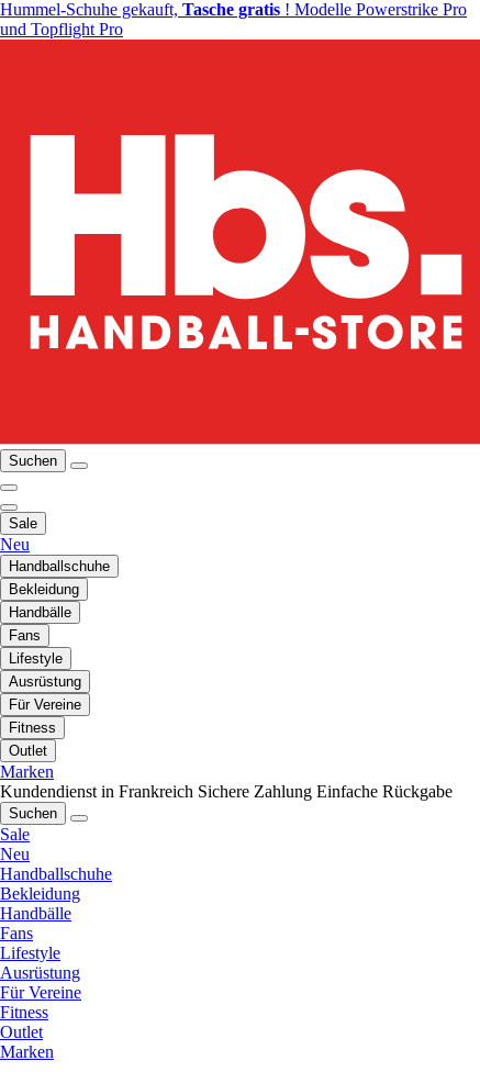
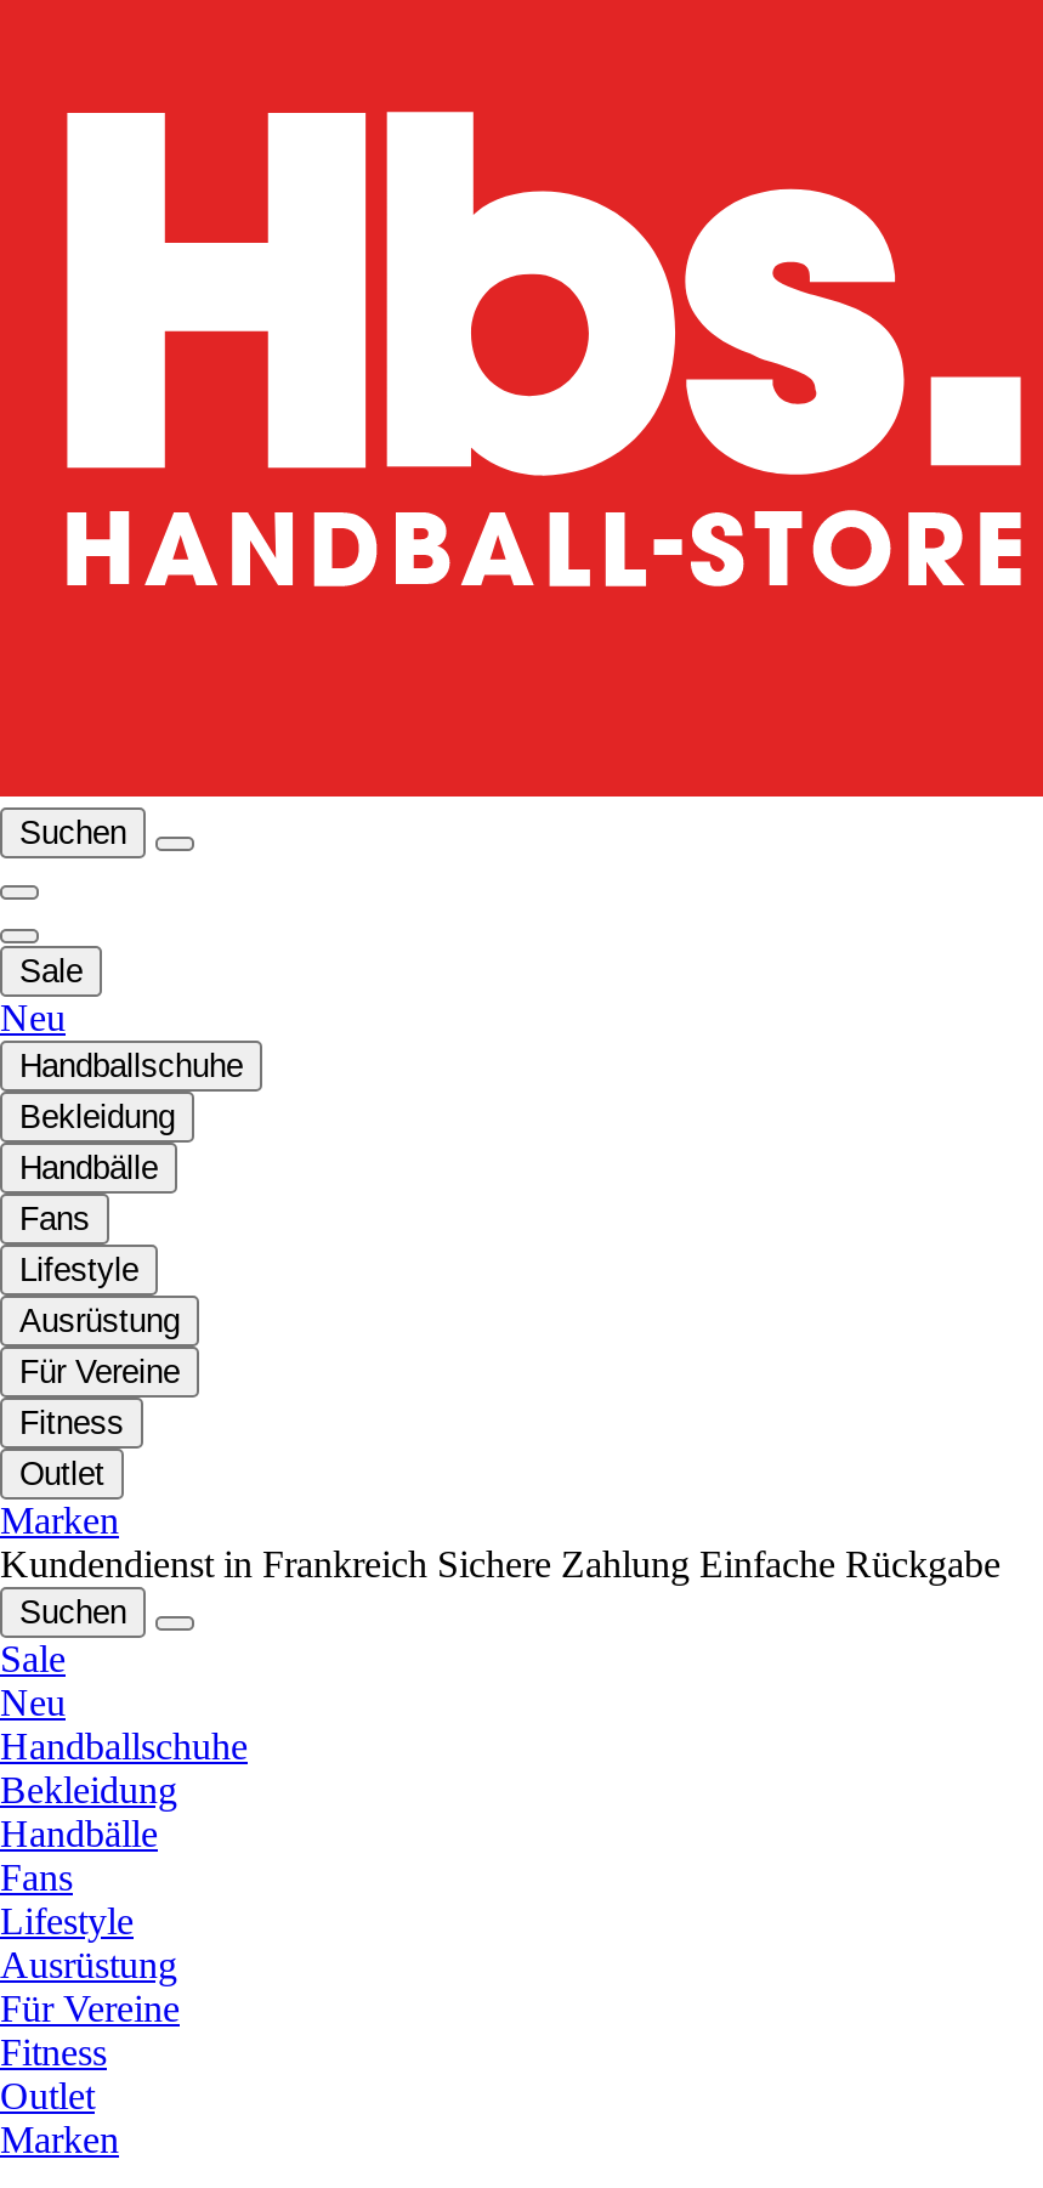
[0,0,467,38] Hummel-Schuhe gekauft, Tasche gratis! Modelle Powerstrike Pro | und Topflight Pro -> none

